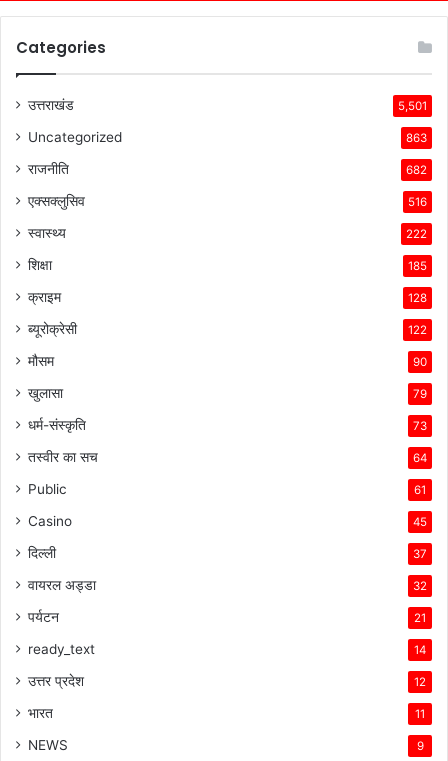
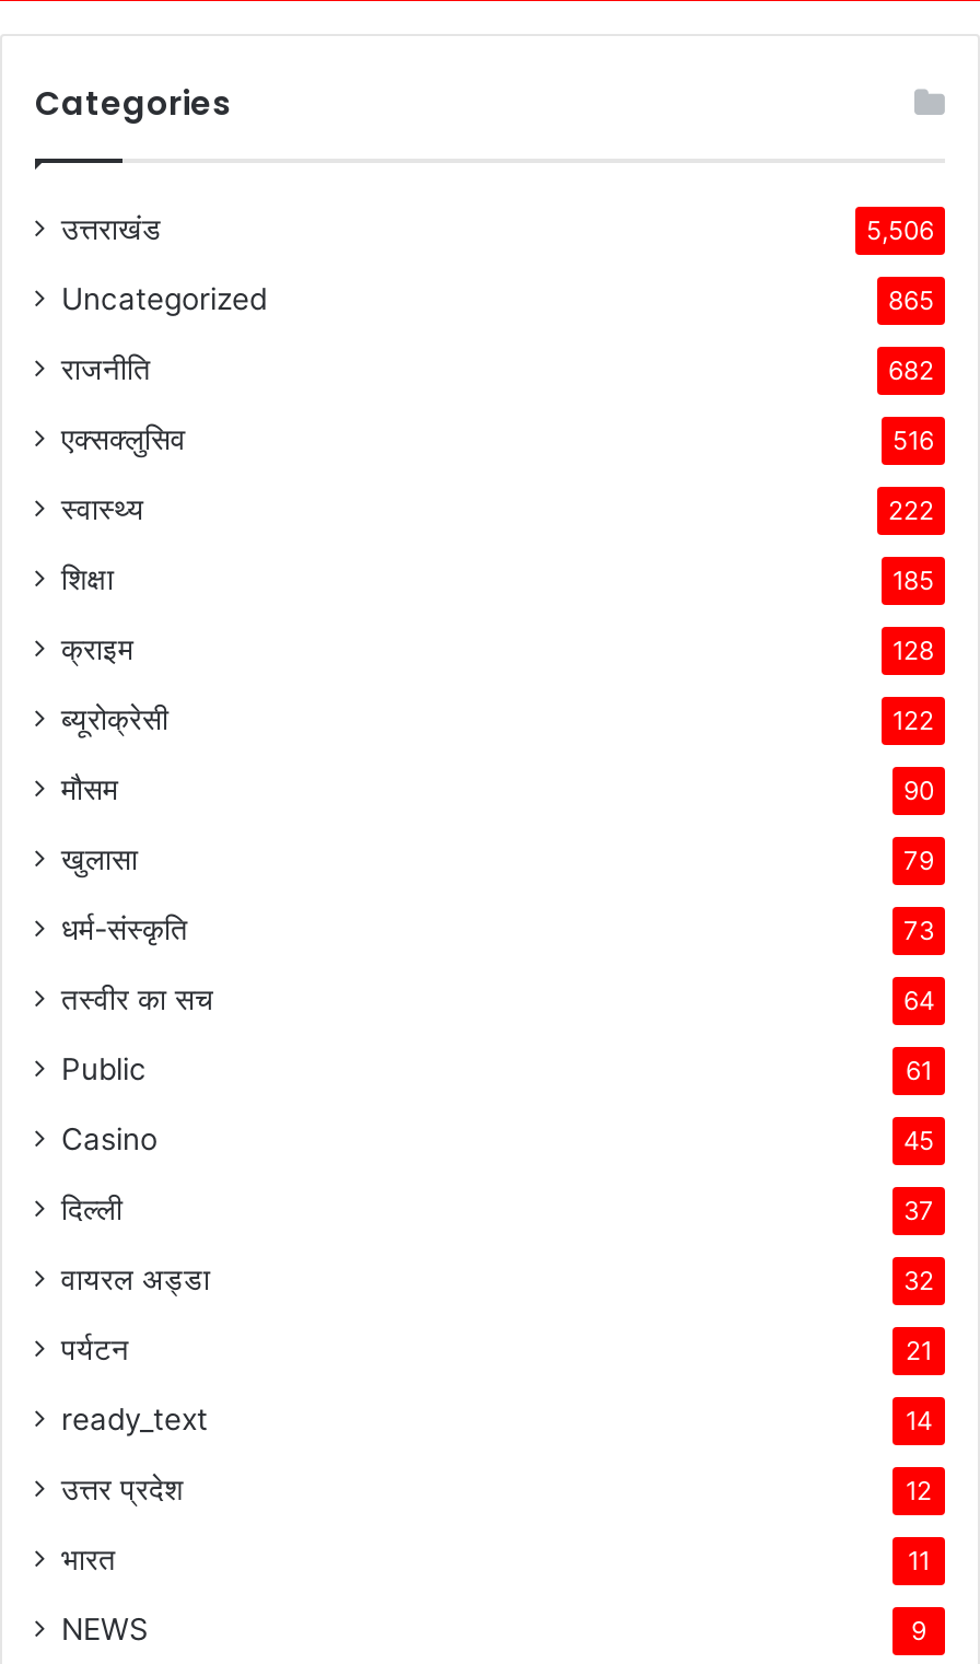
[398,99,427,113] 5,501 -> [866,216,934,246] 5,506
[406,131,427,145] 863 -> [888,286,934,316] 865

